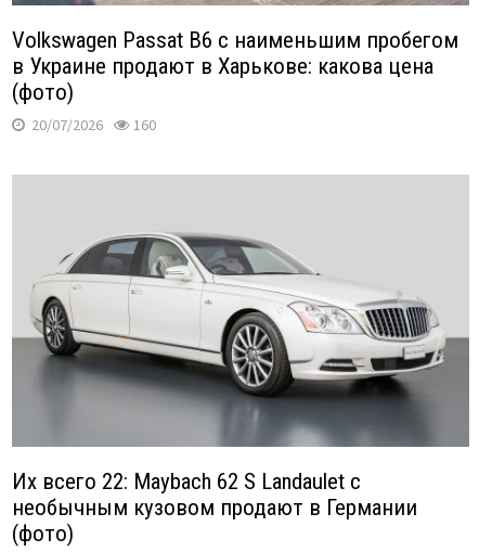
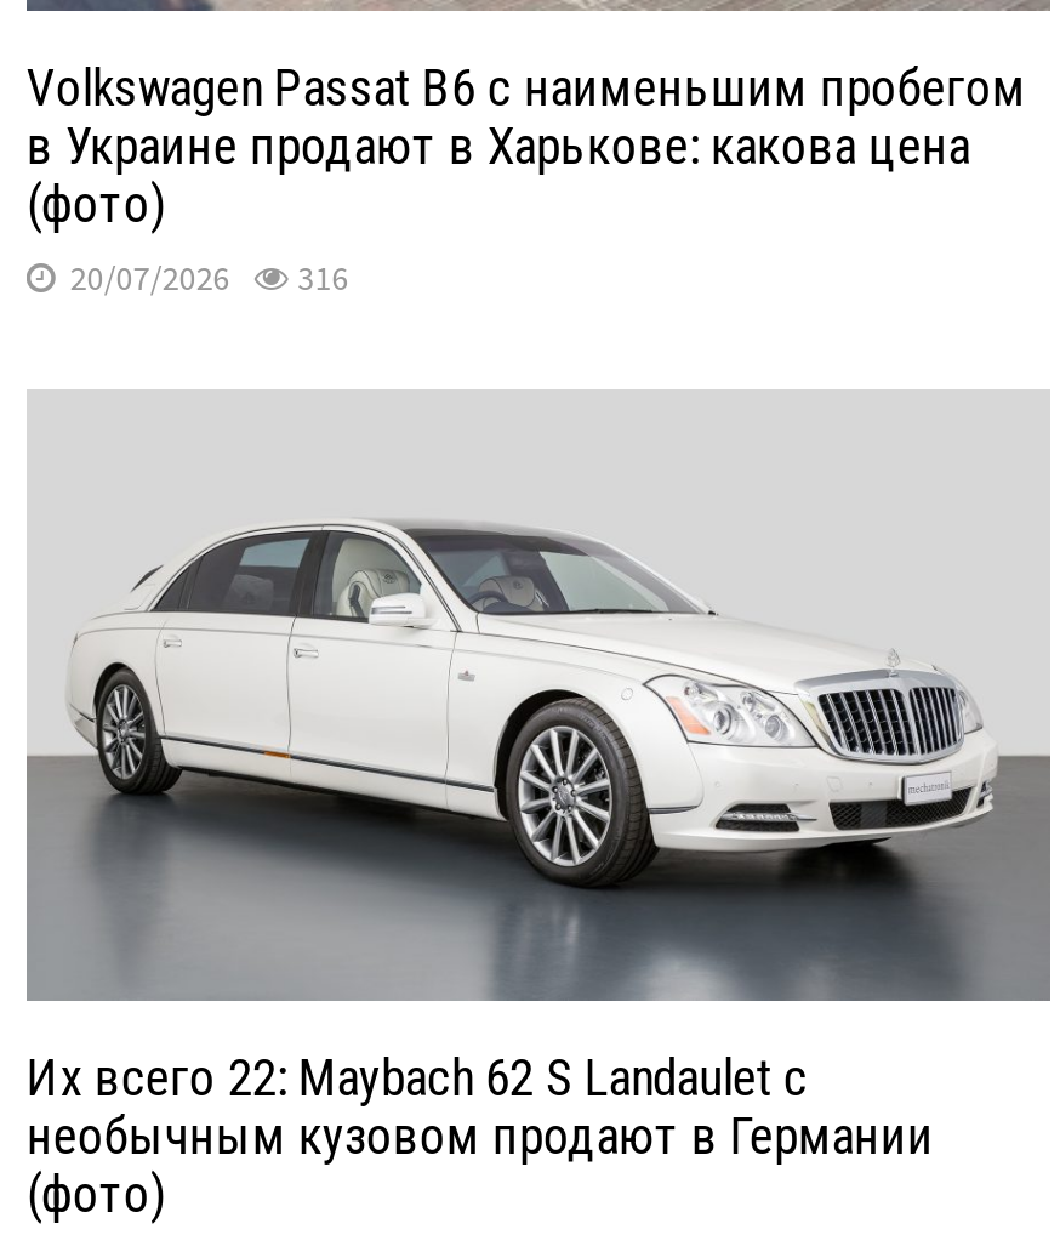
[31,115,156,134] 20/07/2026 160 -> [70,257,349,300] 20/07/2026 316

